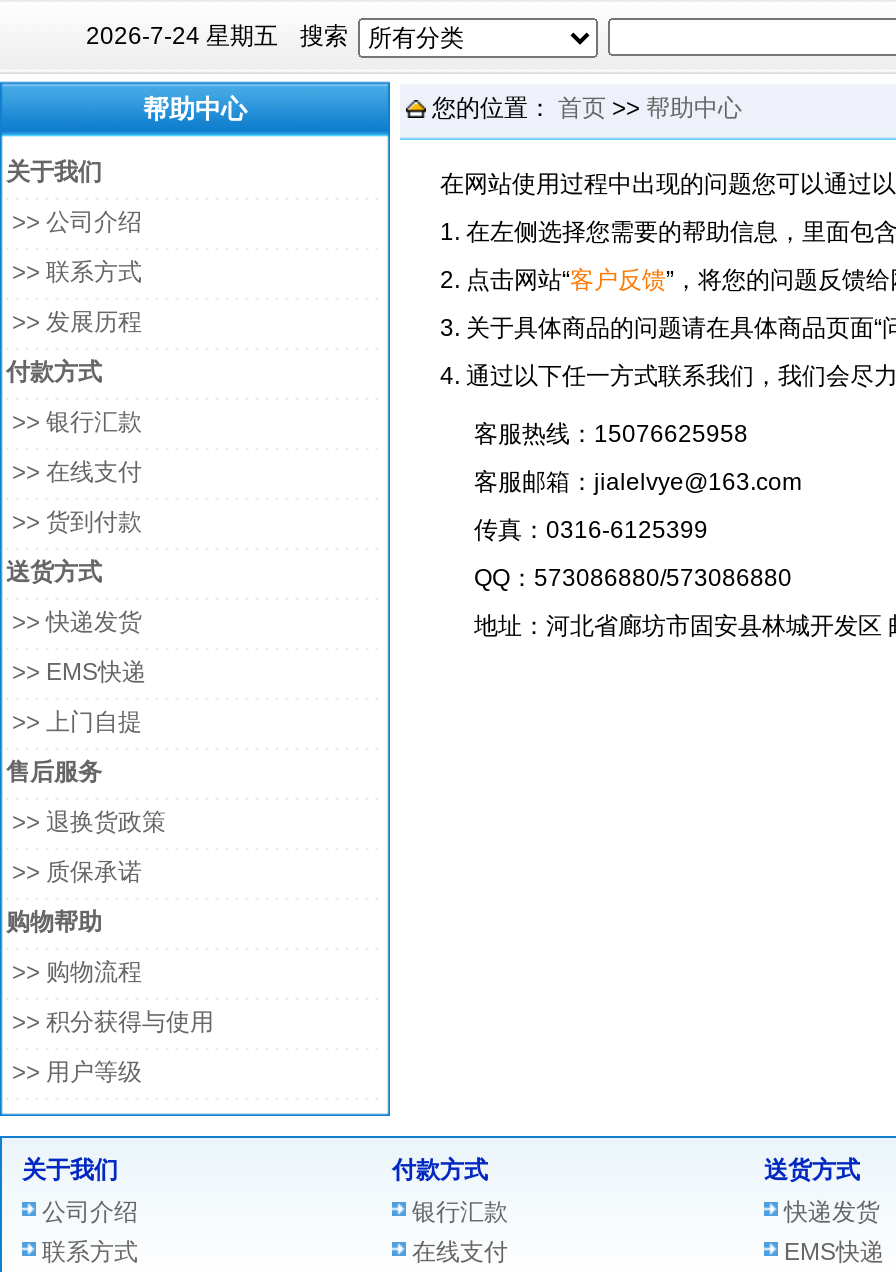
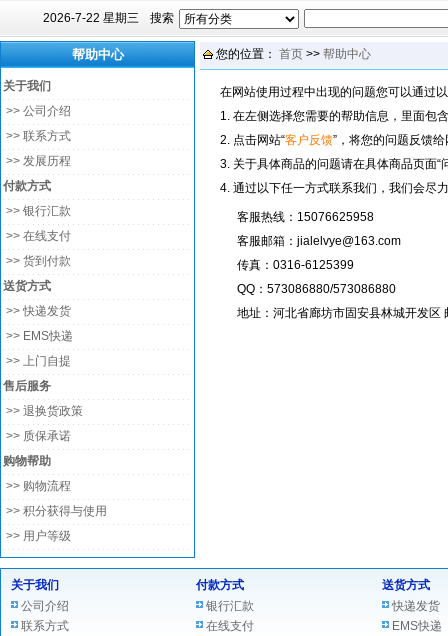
[86,22,348,50] 2026-7-24 星期五 搜索 -> [43,11,174,25] 2026-7-22 星期三 搜索

